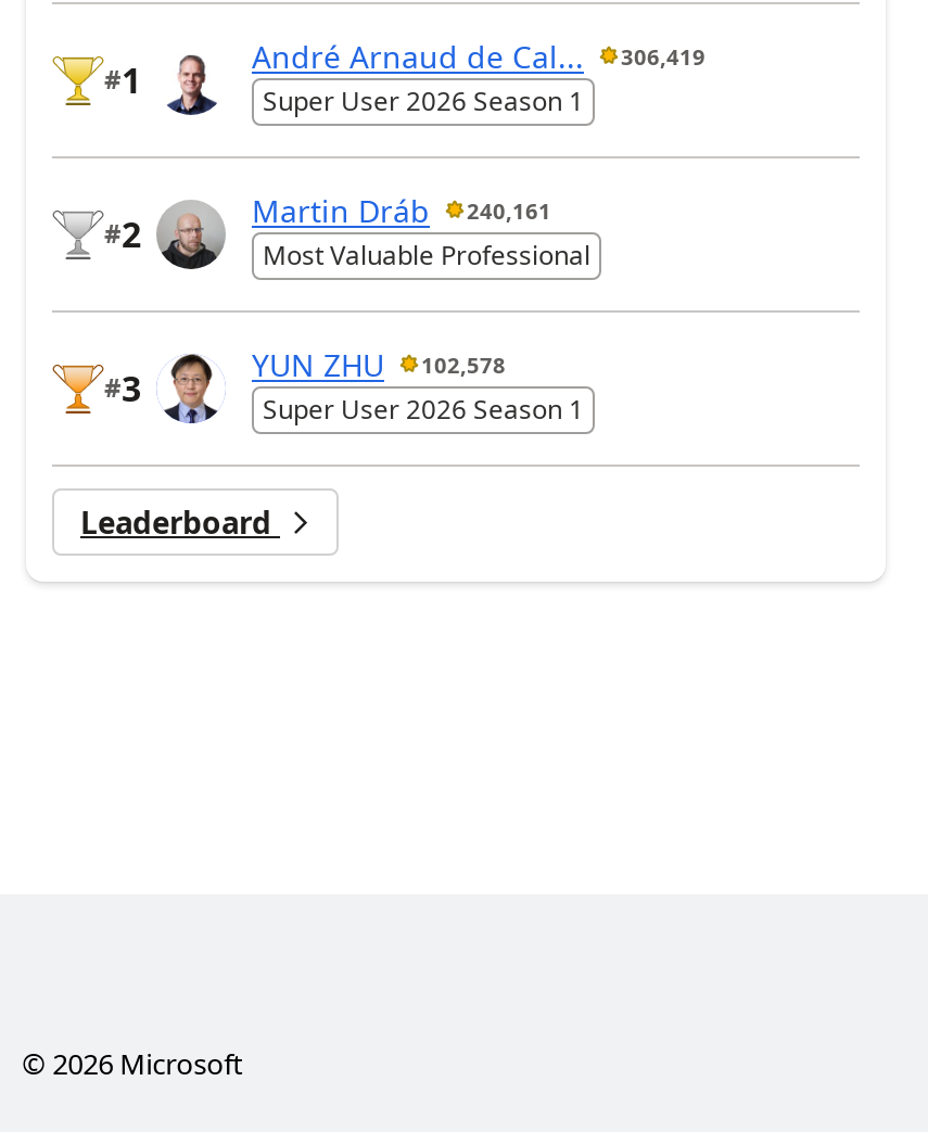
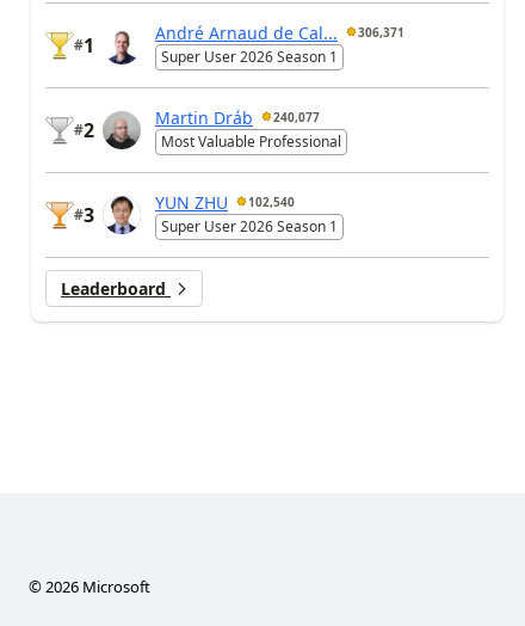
[252,35,705,76] André Arnaud de Cal... 306,419 -> [155,20,404,43] André Arnaud de Cal... 306,371
[252,189,551,230] Martin Dráb 240,161 -> [155,105,320,128] Martin Dráb 240,077
[252,343,506,384] YUN ZHU 102,578 -> [155,190,295,213] YUN ZHU 102,540

